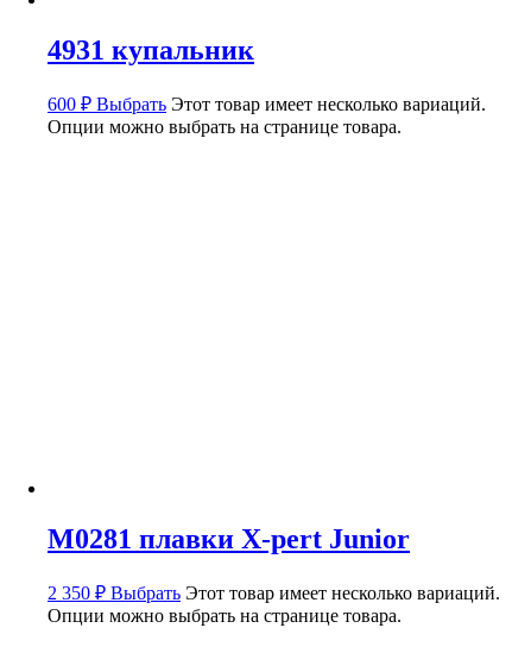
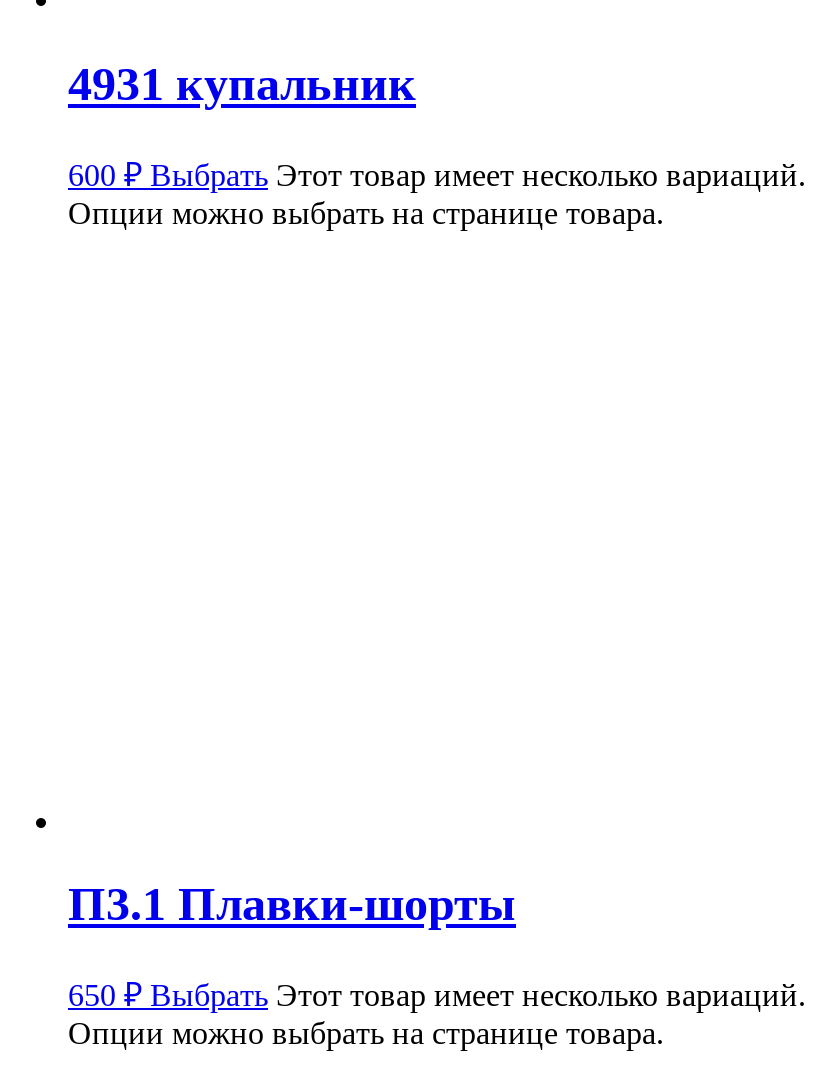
[48,523,410,554] M0281 плавки X-pert Junior -> [68,879,516,931] П3.1 Плавки-шорты
[48,582,500,603] 2 350 ₽ Выбрать Этот товар имеет несколько вариаций. -> [68,979,806,1013] 650 ₽ Выбрать Этот товар имеет несколько вариаций.

